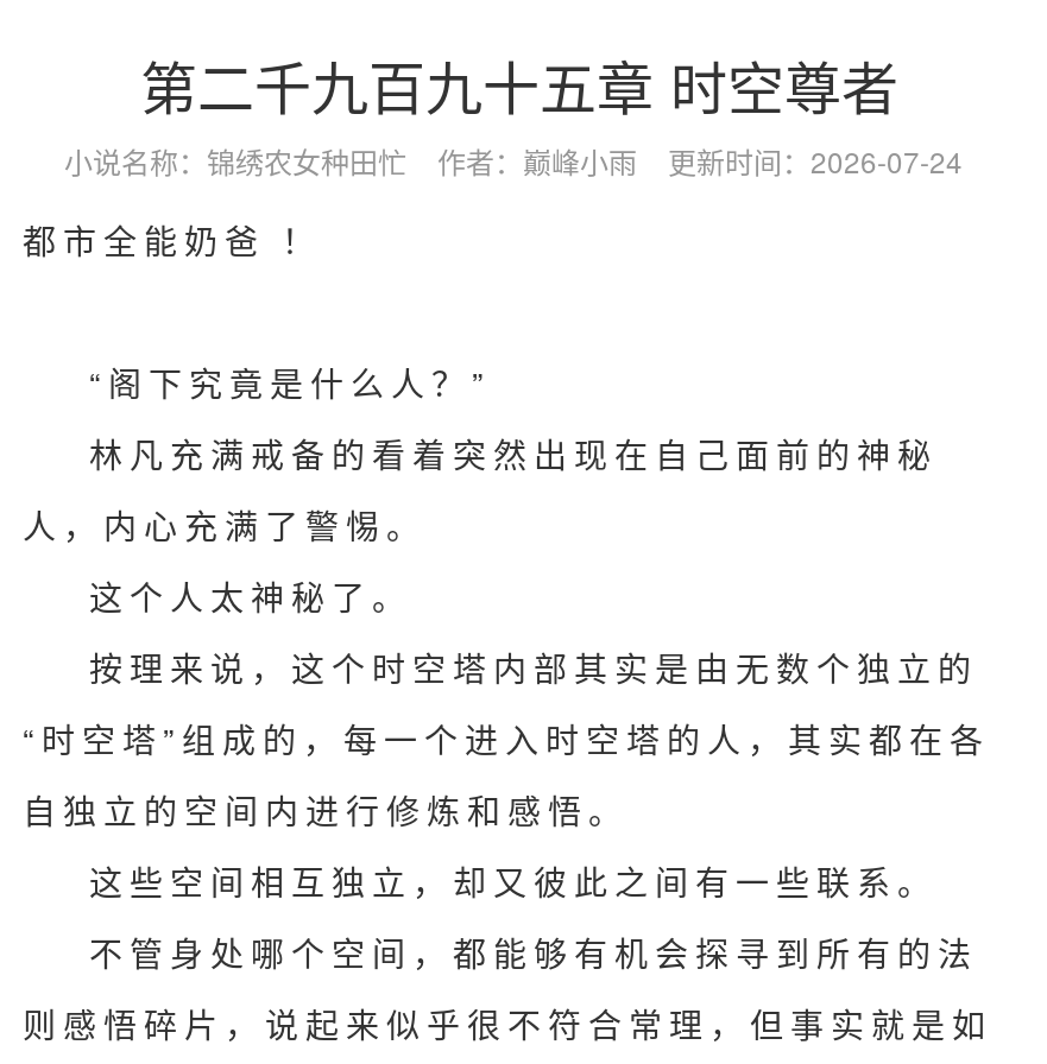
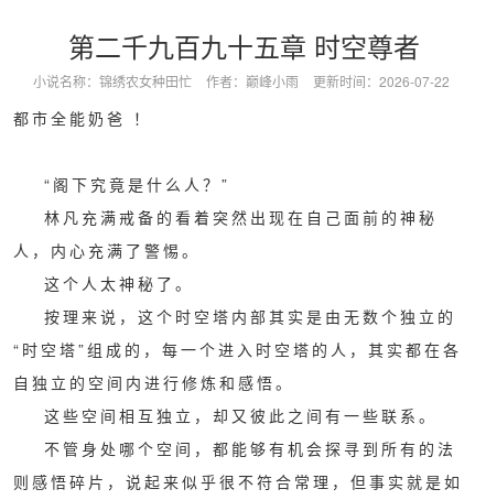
[64,140,963,180] 小说名称：锦绣农女种田忙 作者：巅峰小雨 更新时间：2026-07-24 -> [33,72,449,90] 小说名称：锦绣农女种田忙 作者：巅峰小雨 更新时间：2026-07-22

